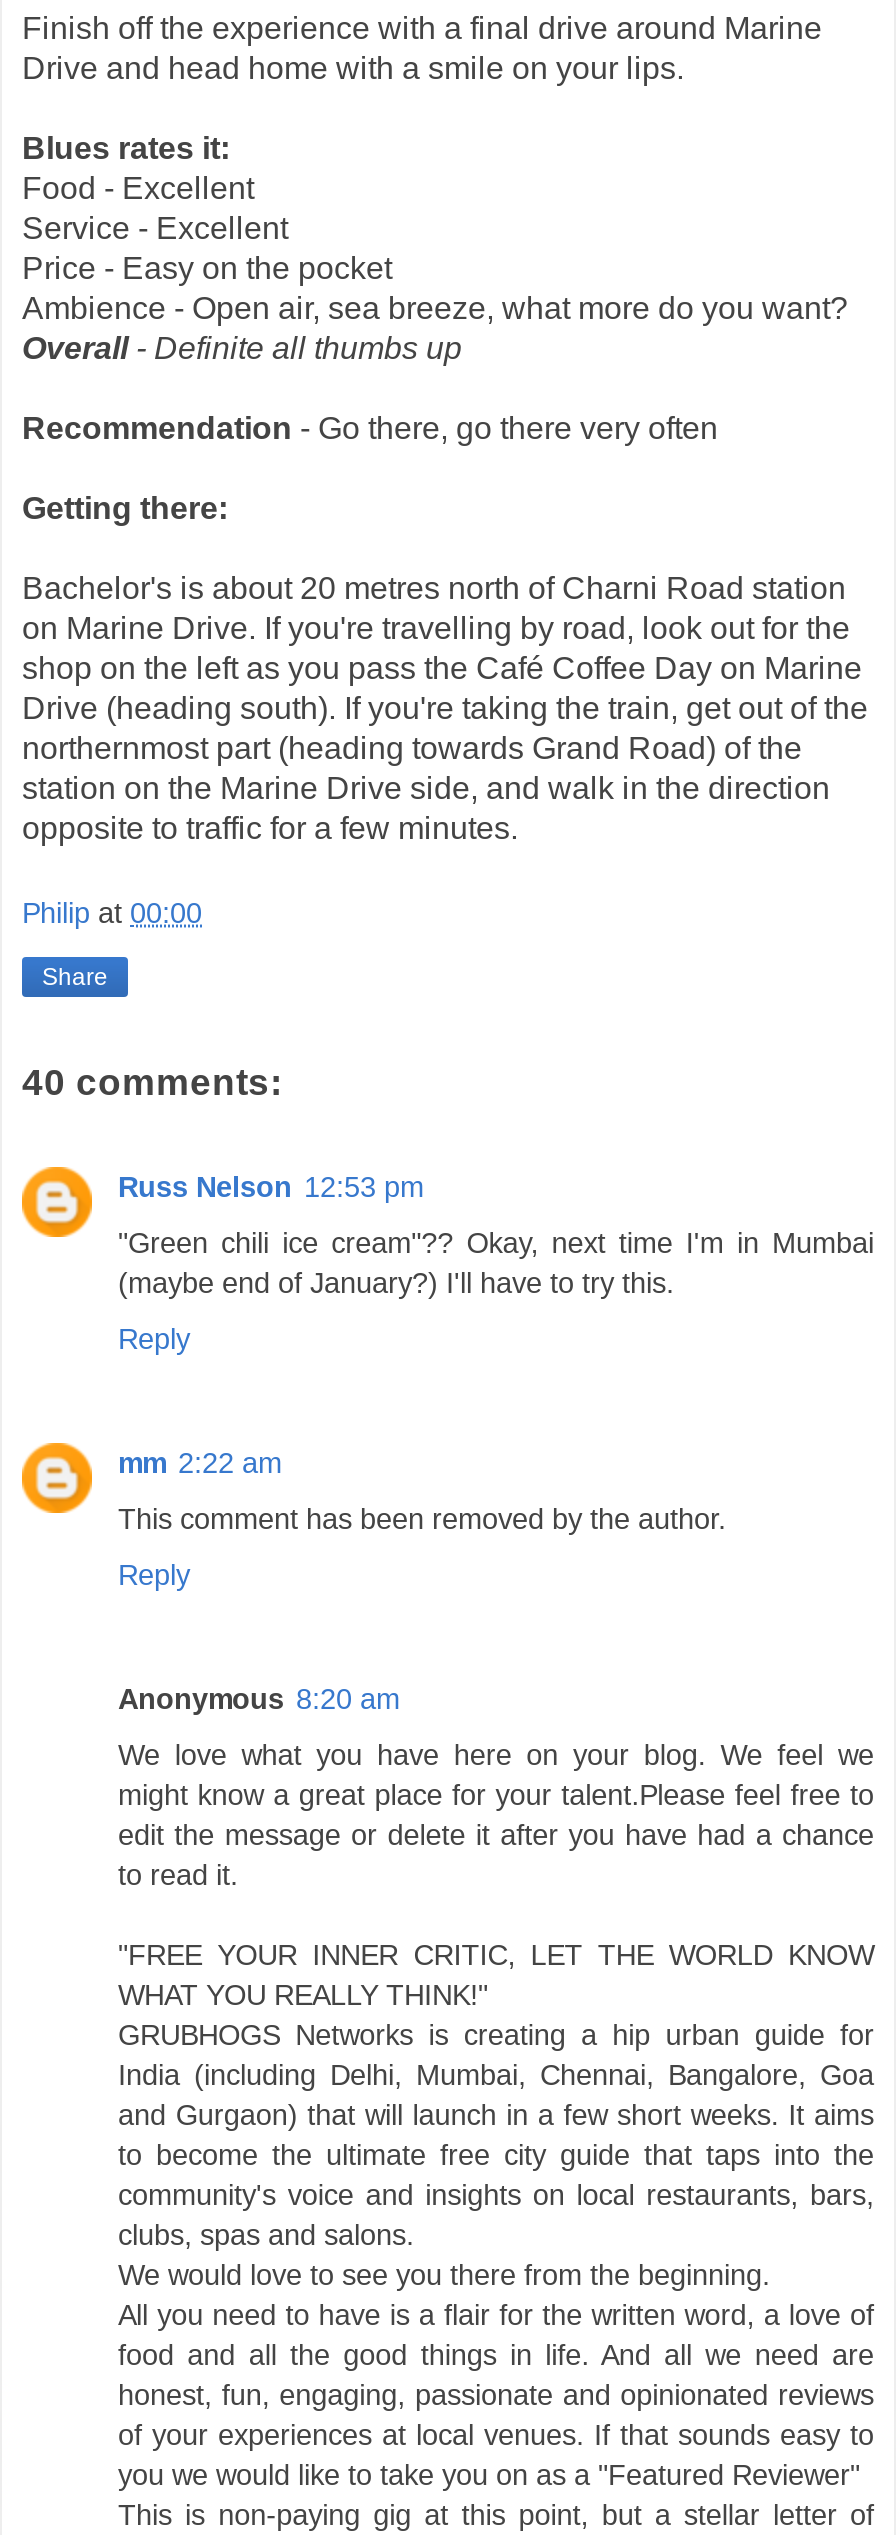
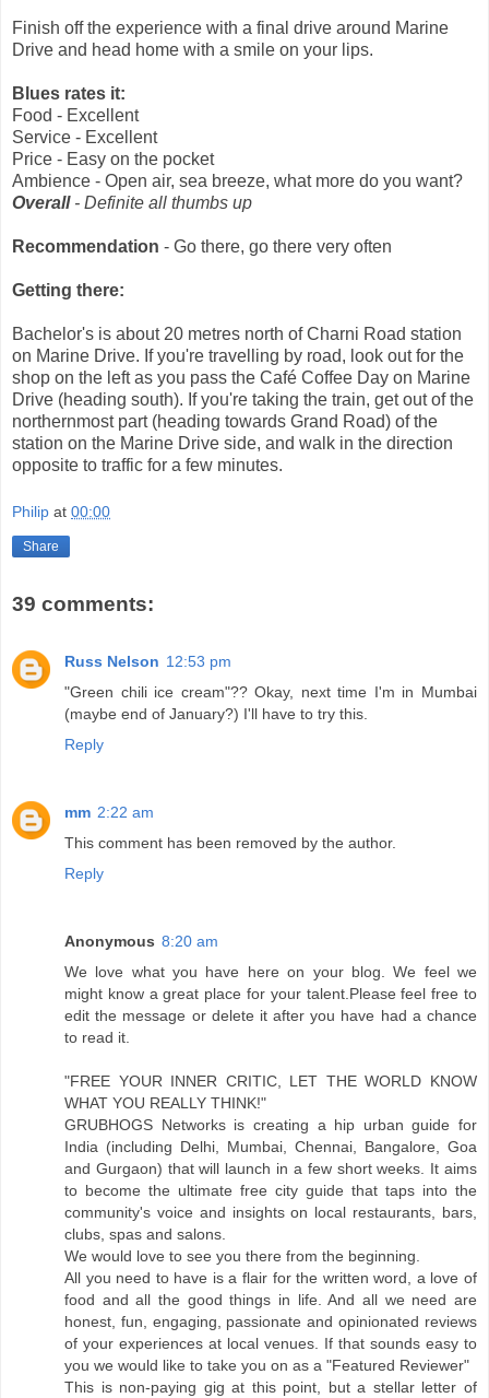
[22,1061,282,1103] 40 comments: -> [12,593,154,616] 39 comments:

